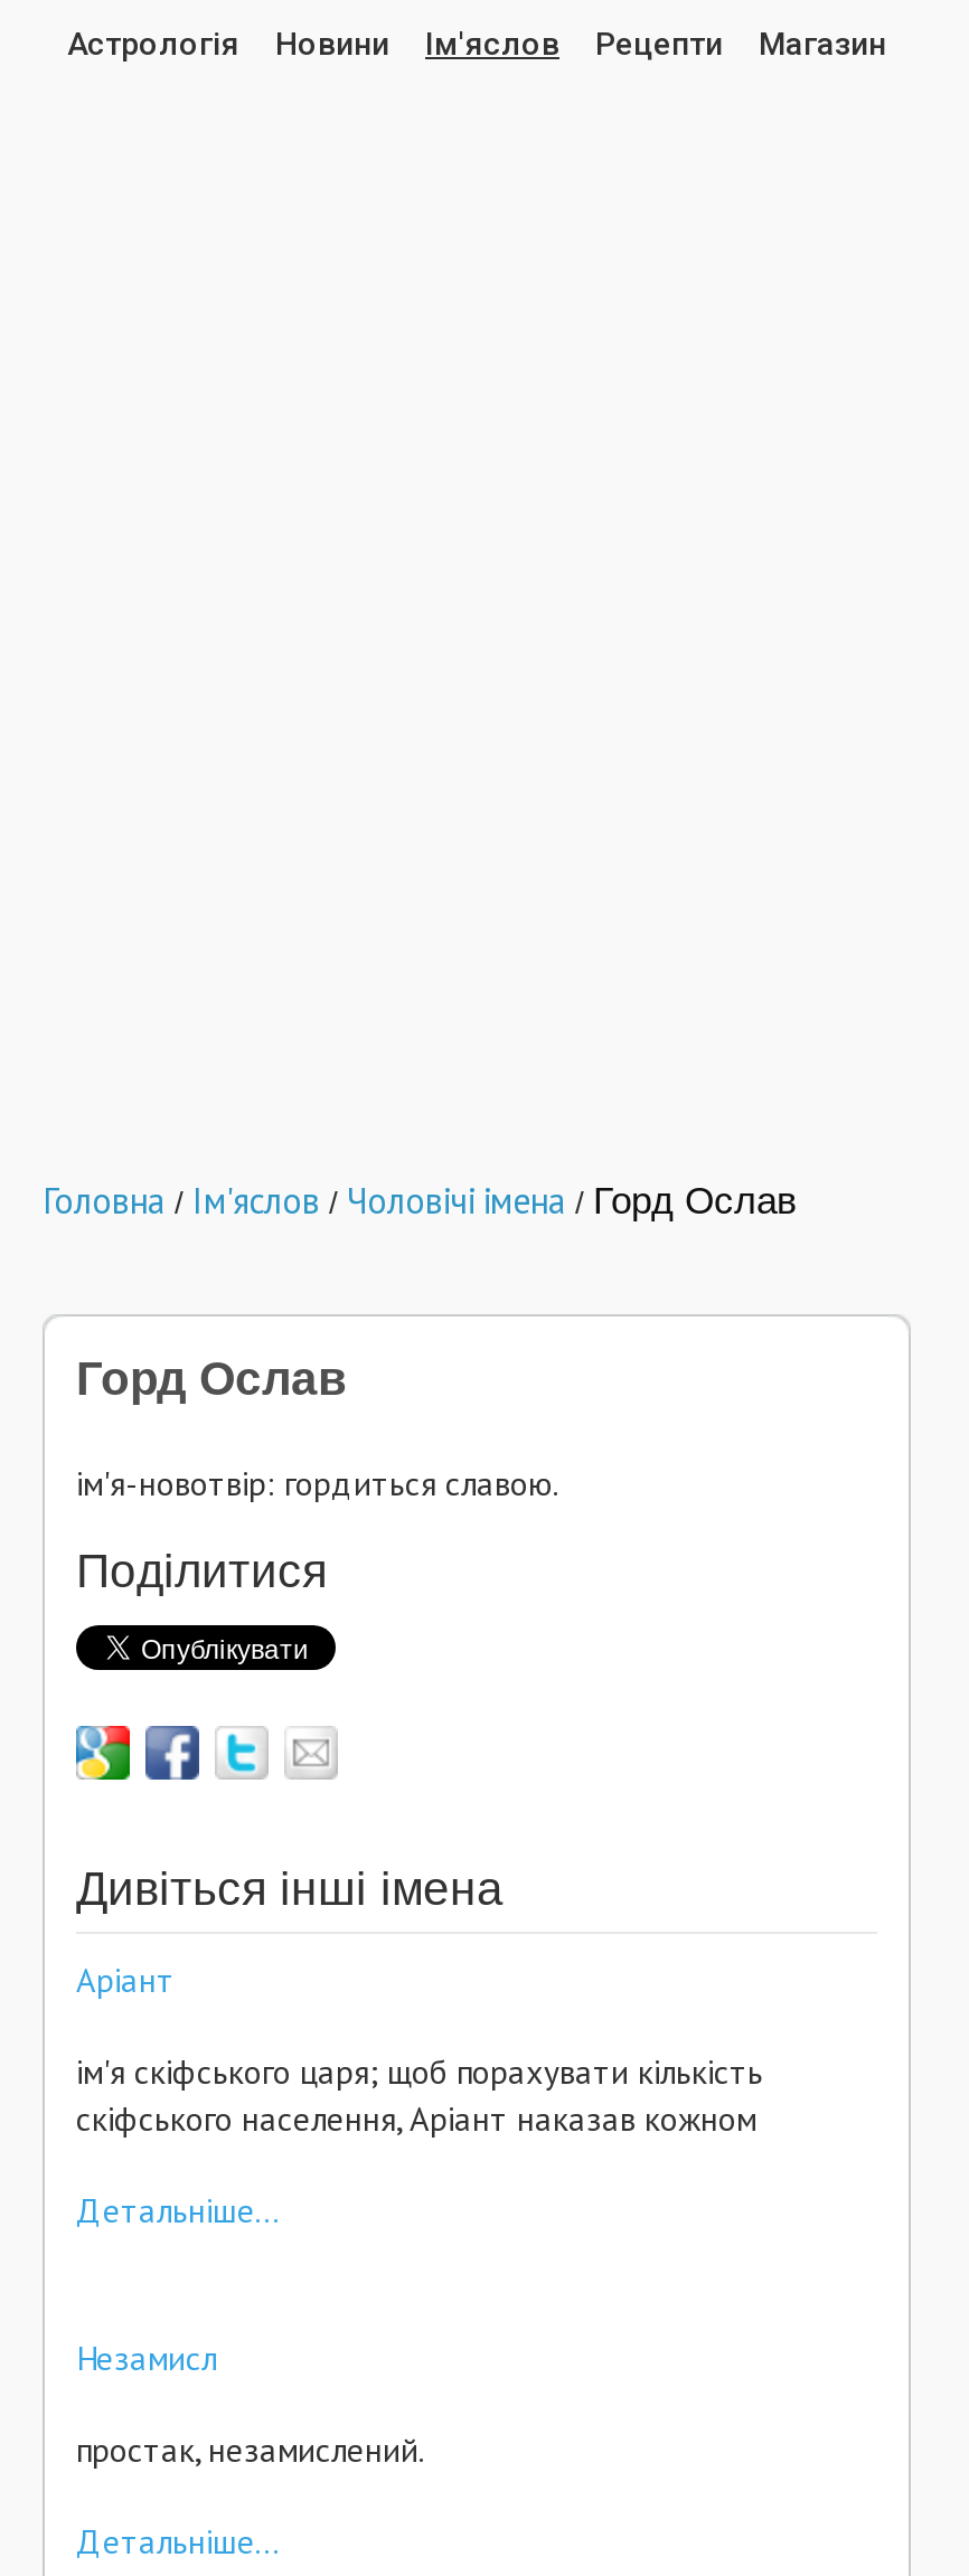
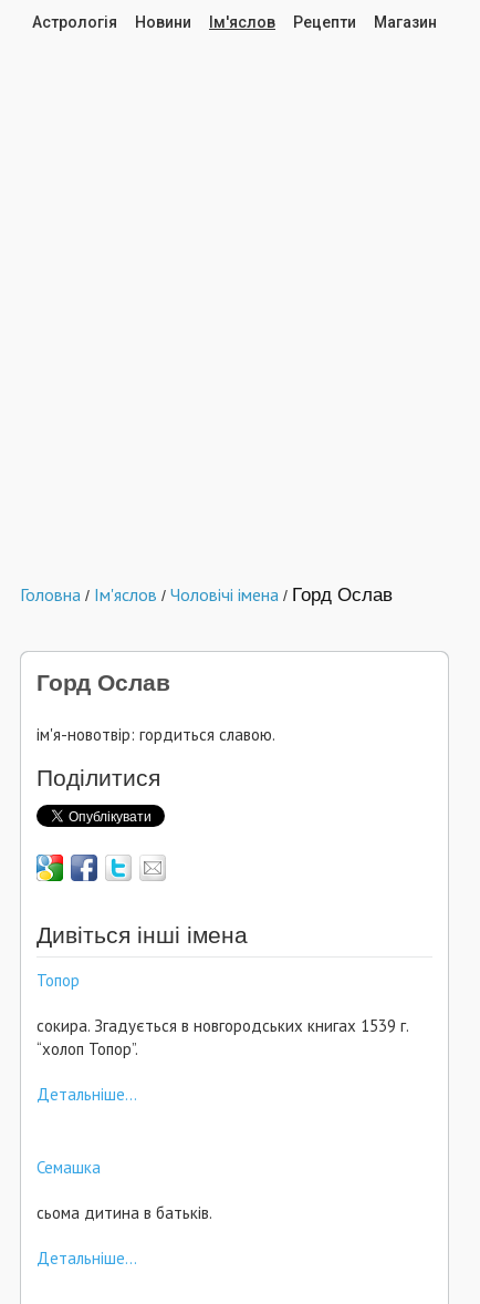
[76,1959,175,2001] Аріант -> [36,970,80,991] Топор
[76,2050,763,2140] ім'я скіфського царя; щоб порахувати кількість | скіфського населення, Аріант наказав кожном -> [36,1015,408,1059] сокира. Згадується в новгородських книгах 1539 г. | “холоп Топор”.
[76,2337,217,2379] Незамисл -> [36,1157,101,1178] Семашка
[76,2428,425,2471] простак, незамислений. -> [36,1202,212,1223] сьома дитина в батьків.

